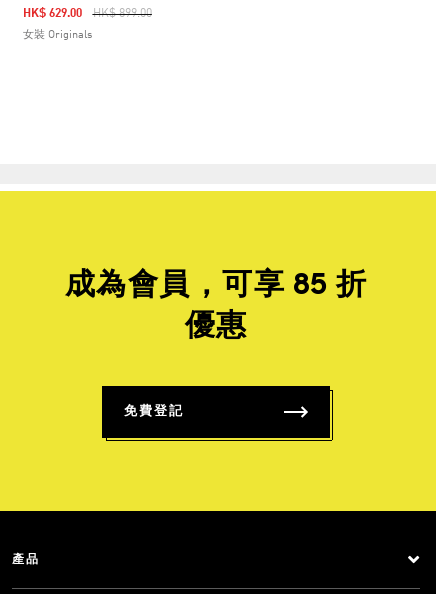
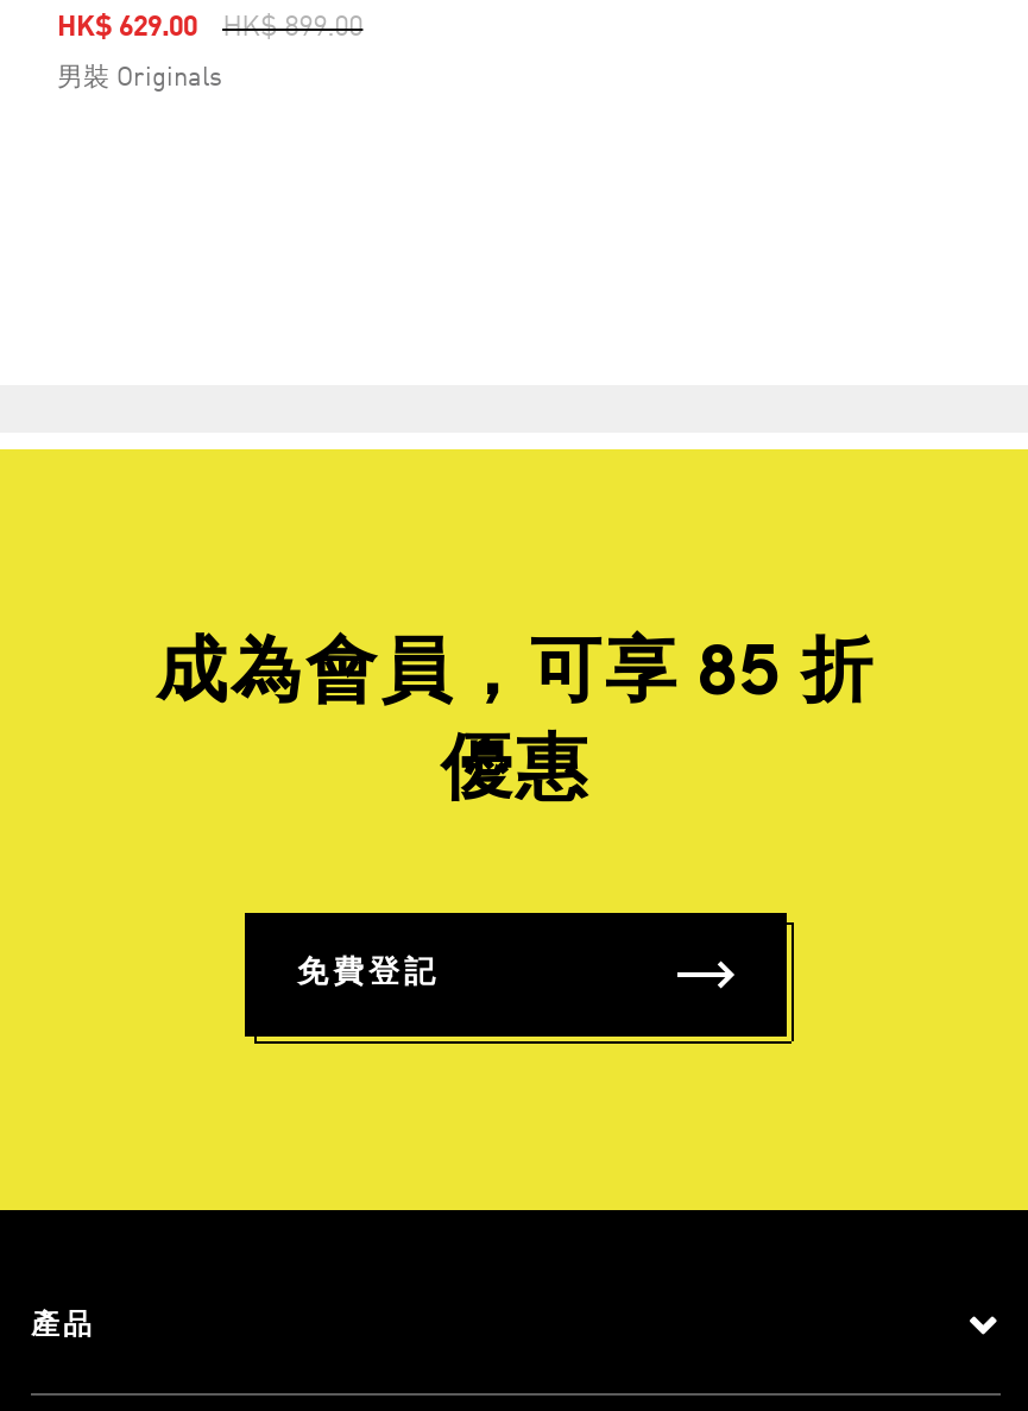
[23,30,92,41] 女裝 Originals -> [57,67,221,93] 男裝 Originals

